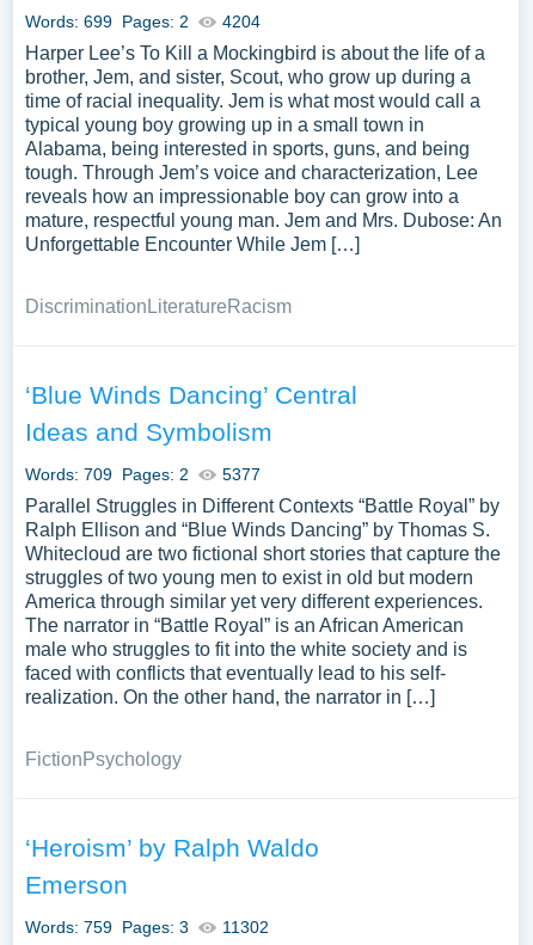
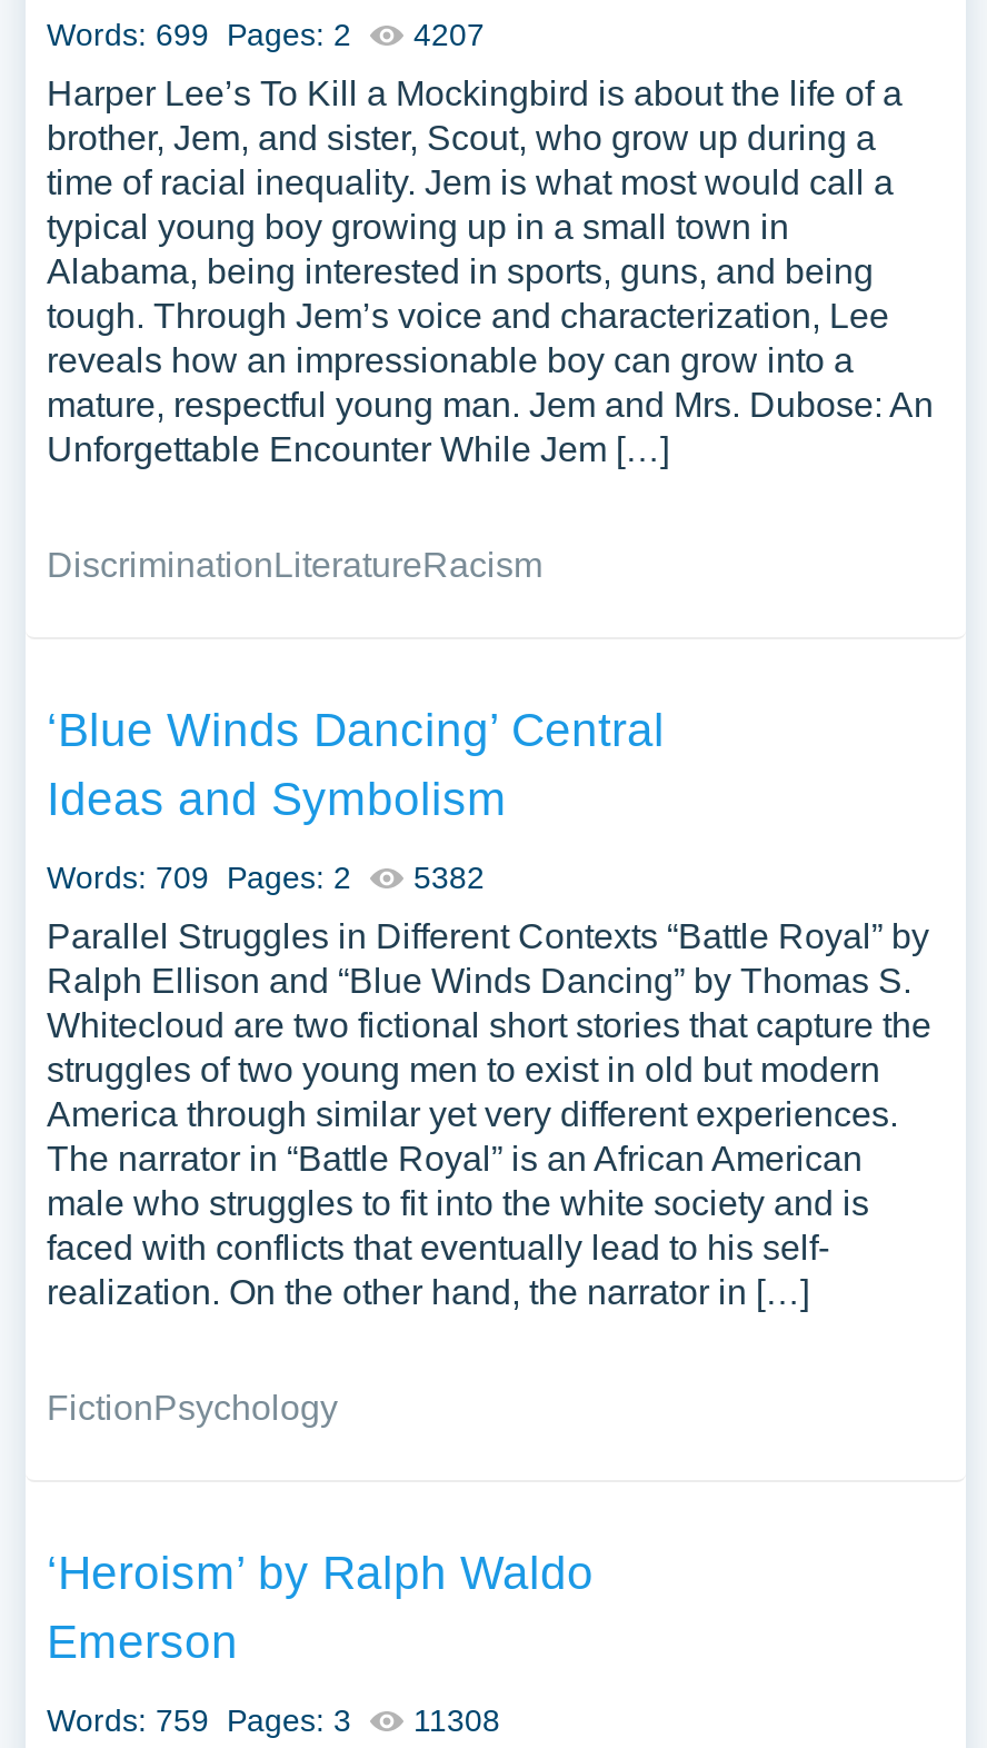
[24,12,260,31] Words: 699 Pages: 2 4204 -> [47,17,485,52] Words: 699 Pages: 2 4207
[24,465,260,484] Words: 709 Pages: 2 5377 -> [47,860,485,895] Words: 709 Pages: 2 5382
[24,918,268,937] Words: 759 Pages: 3 11302 -> [47,1702,500,1738] Words: 759 Pages: 3 11308

